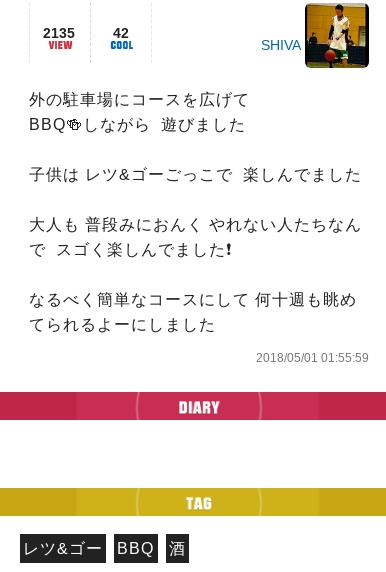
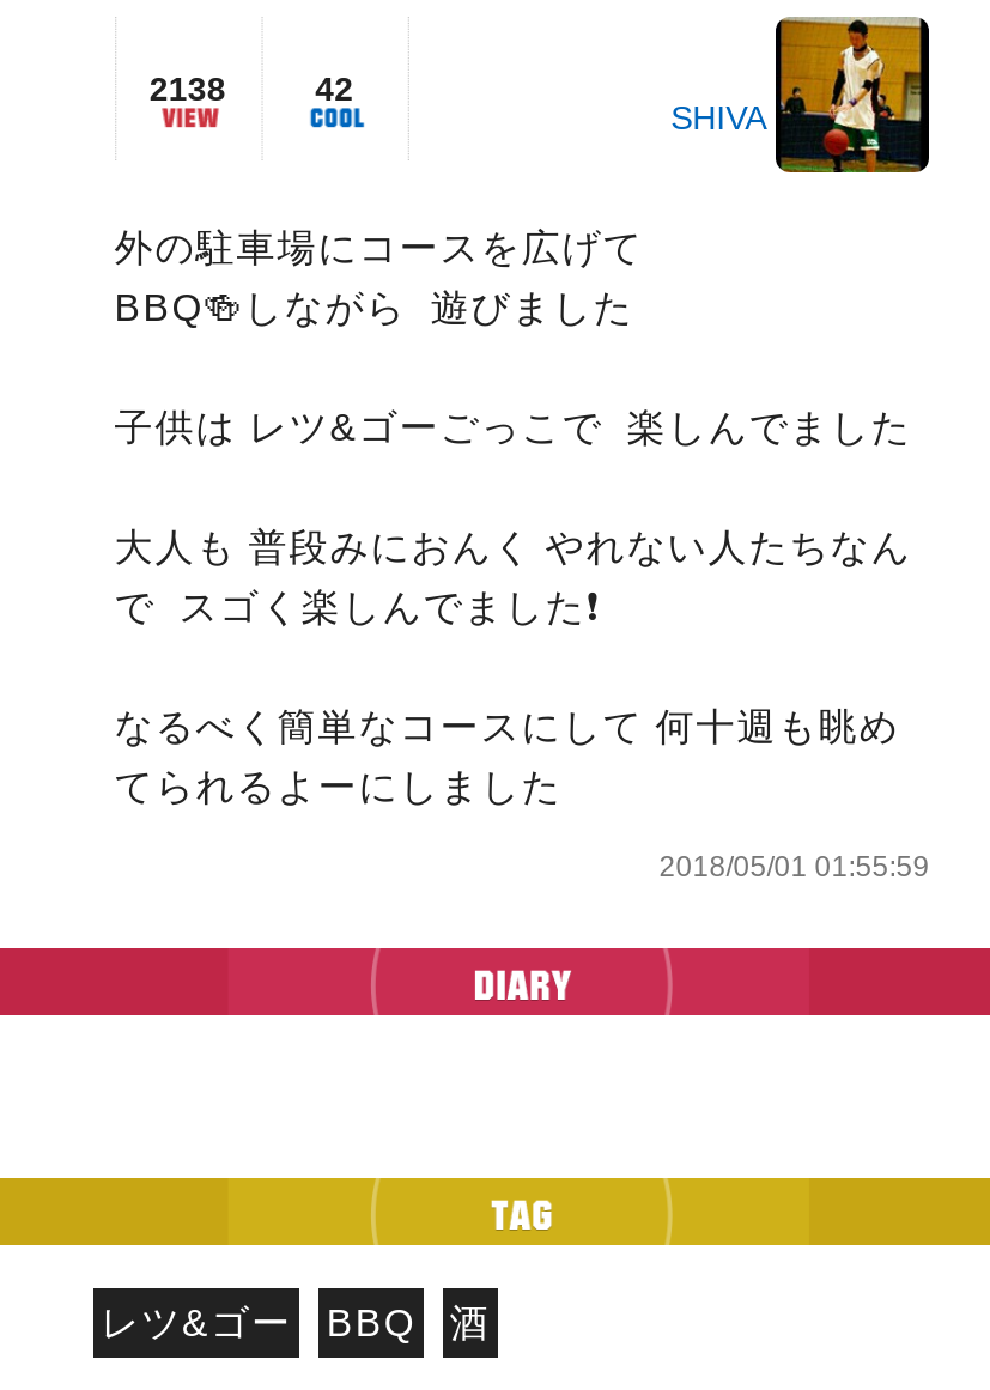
[43,25,75,41] 2135 -> [149,69,226,108] 2138

